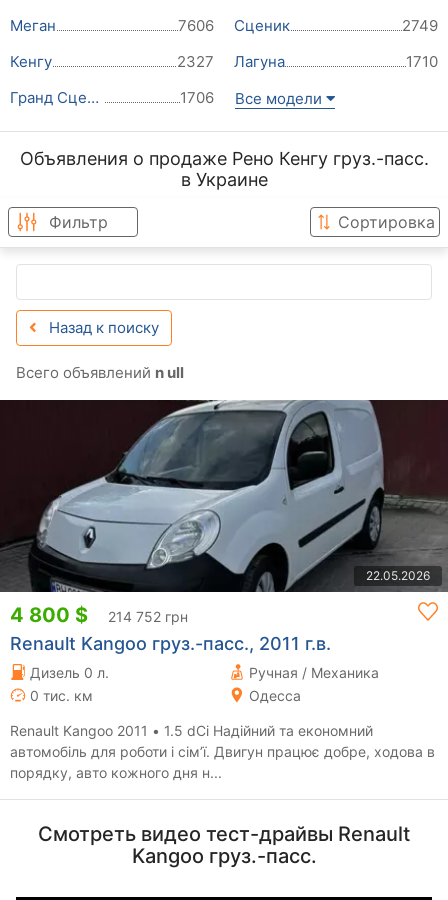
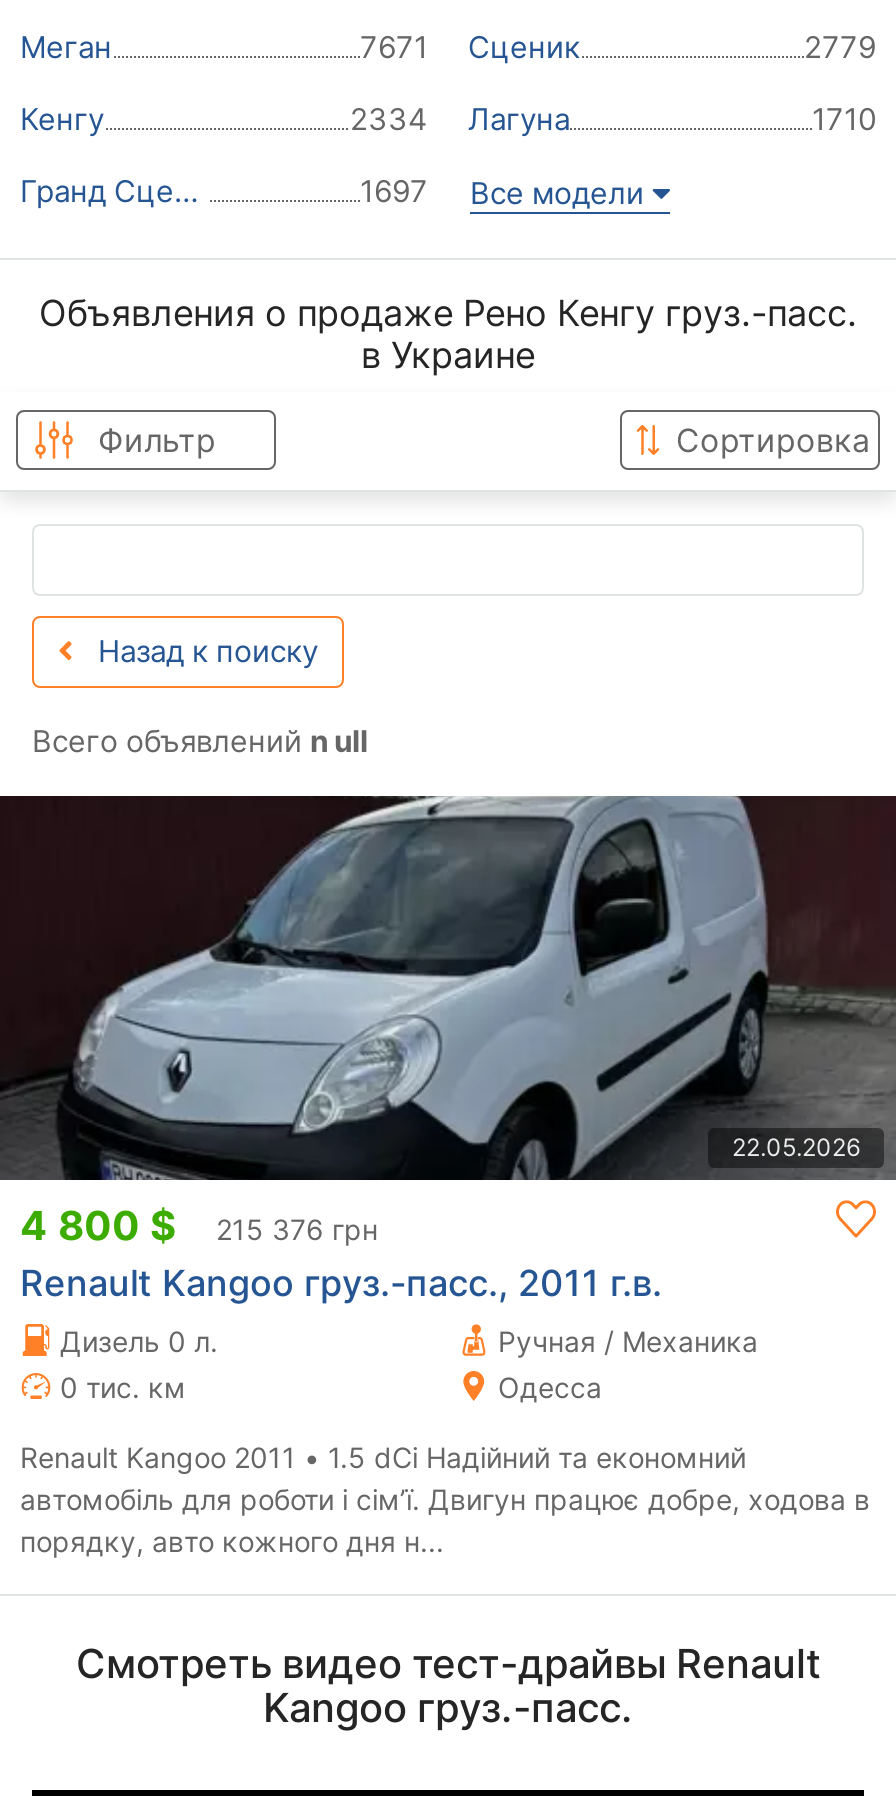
[178,16,290,35] 7606 Сценик -> [360,27,580,65] 7671 Сценик
[402,16,438,35] 2749 -> [804,27,876,65] 2779
[177,52,285,71] 2327 Лагуна -> [350,99,570,137] 2334 Лагуна
[180,88,326,108] 1706 Все модели -> [360,171,652,211] 1697 Все модели
[10,603,188,627] 4 800 $ 214 752 грн -> [20,1201,378,1249] 4 800 $ 215 376 грн

